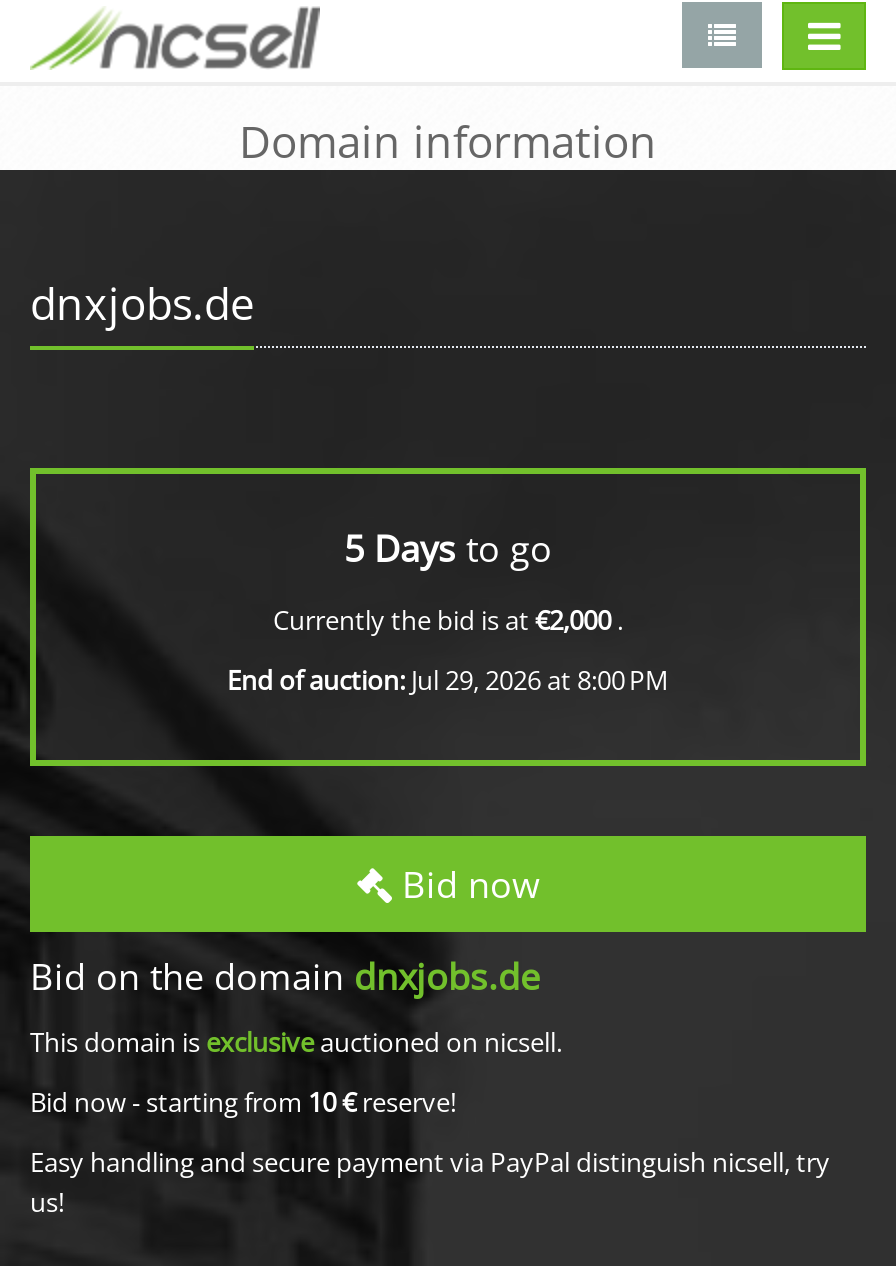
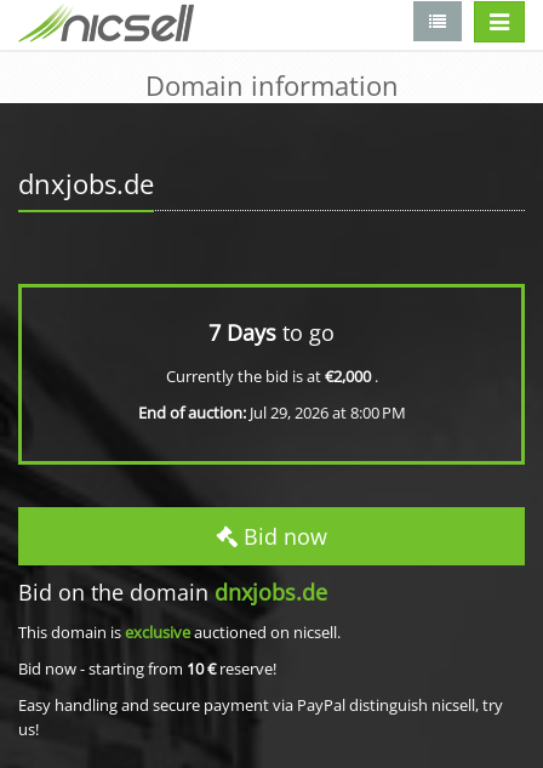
[344,524,552,572] 5 Days to go -> [208,318,335,347] 7 Days to go

